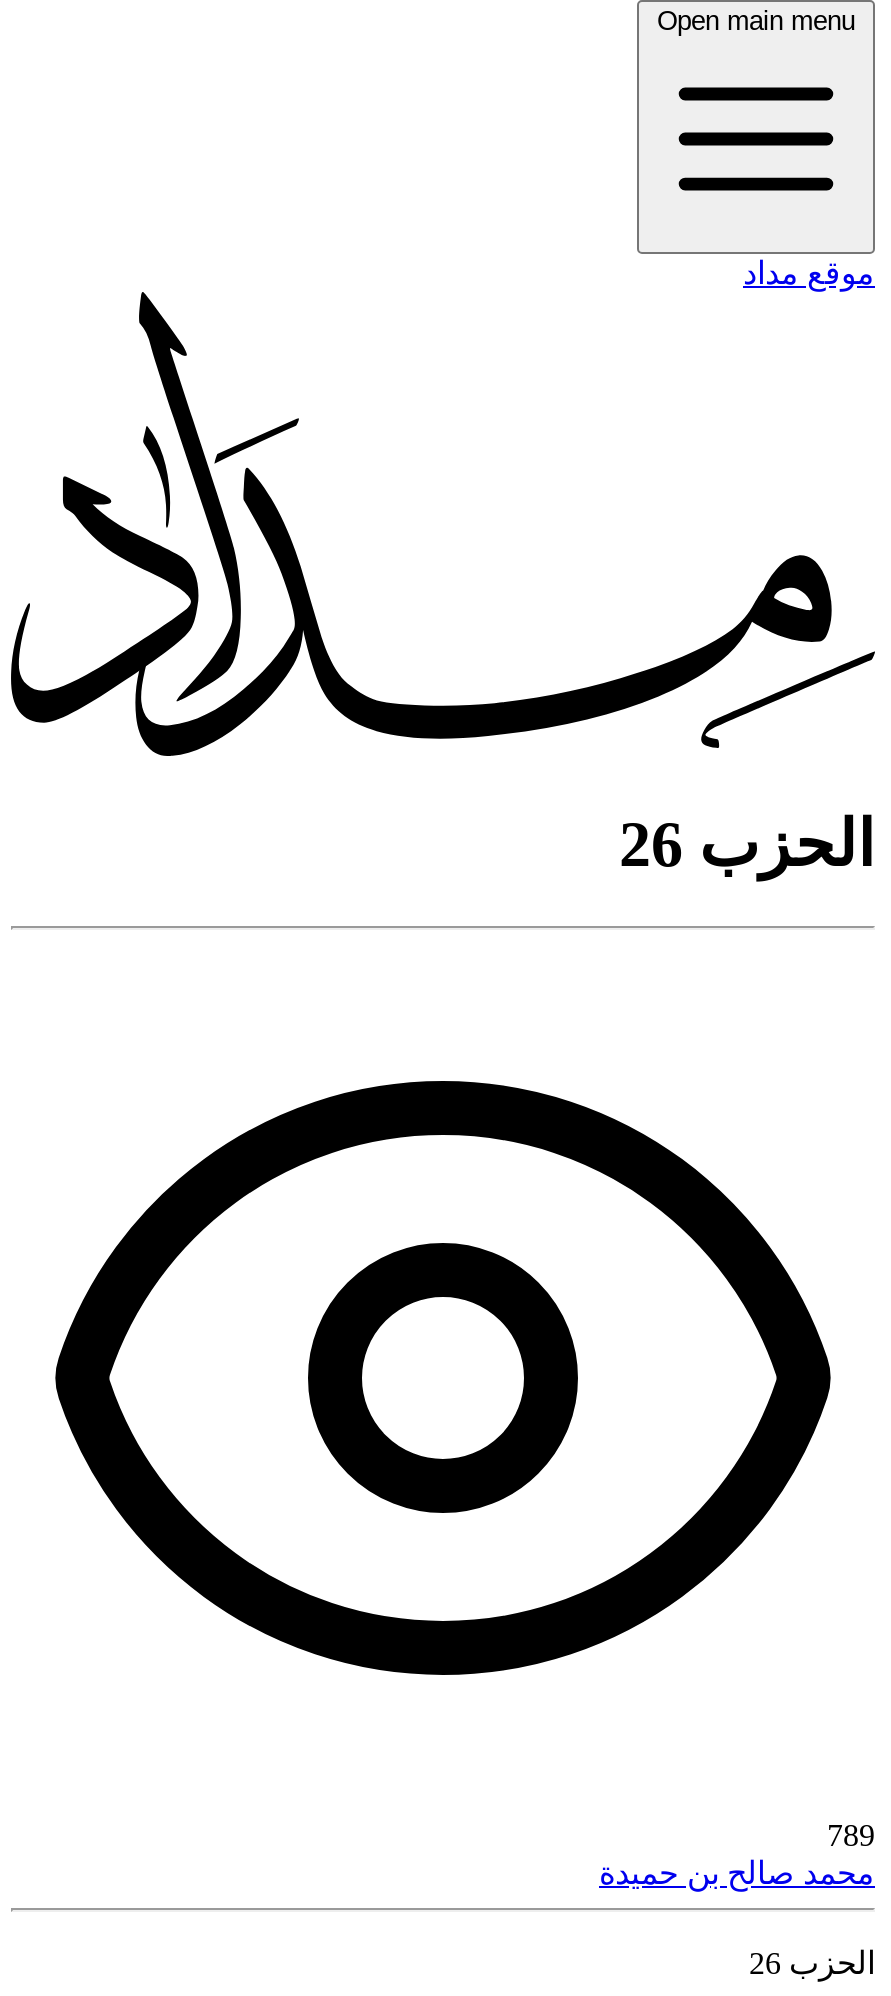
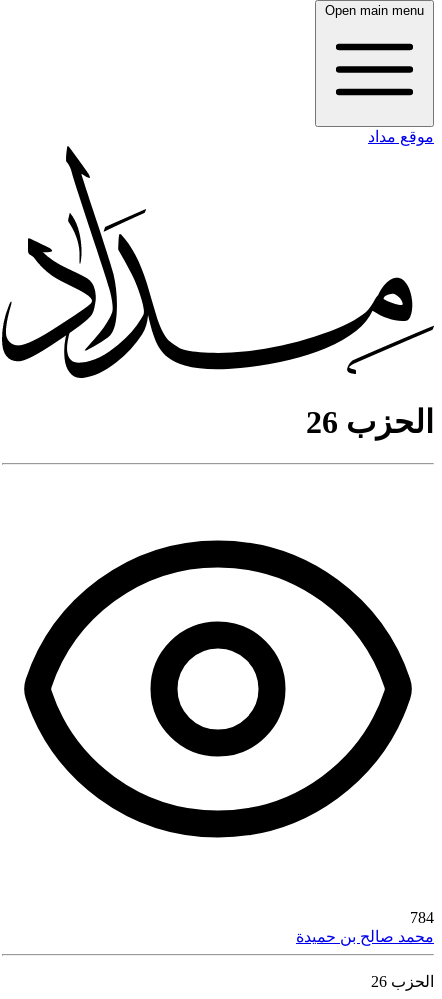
[827,1817,875,1851] 789 -> [410,909,434,926] 784

